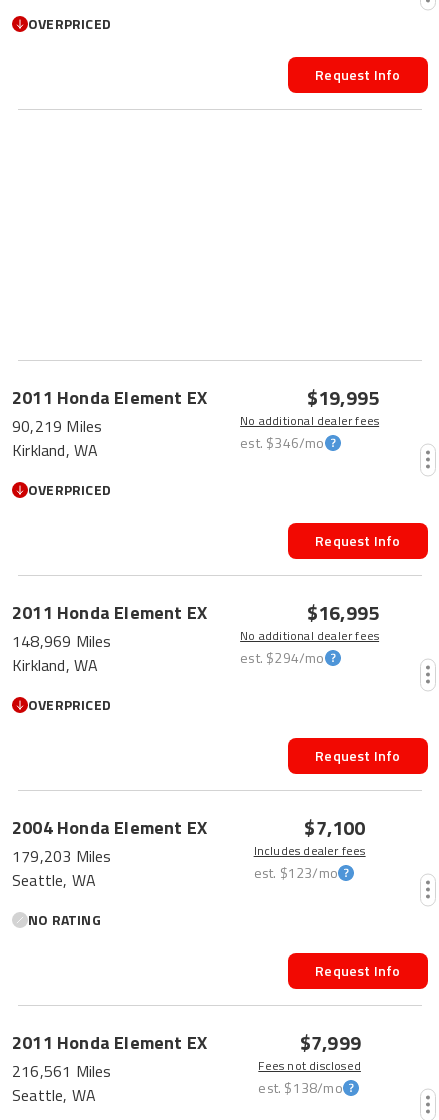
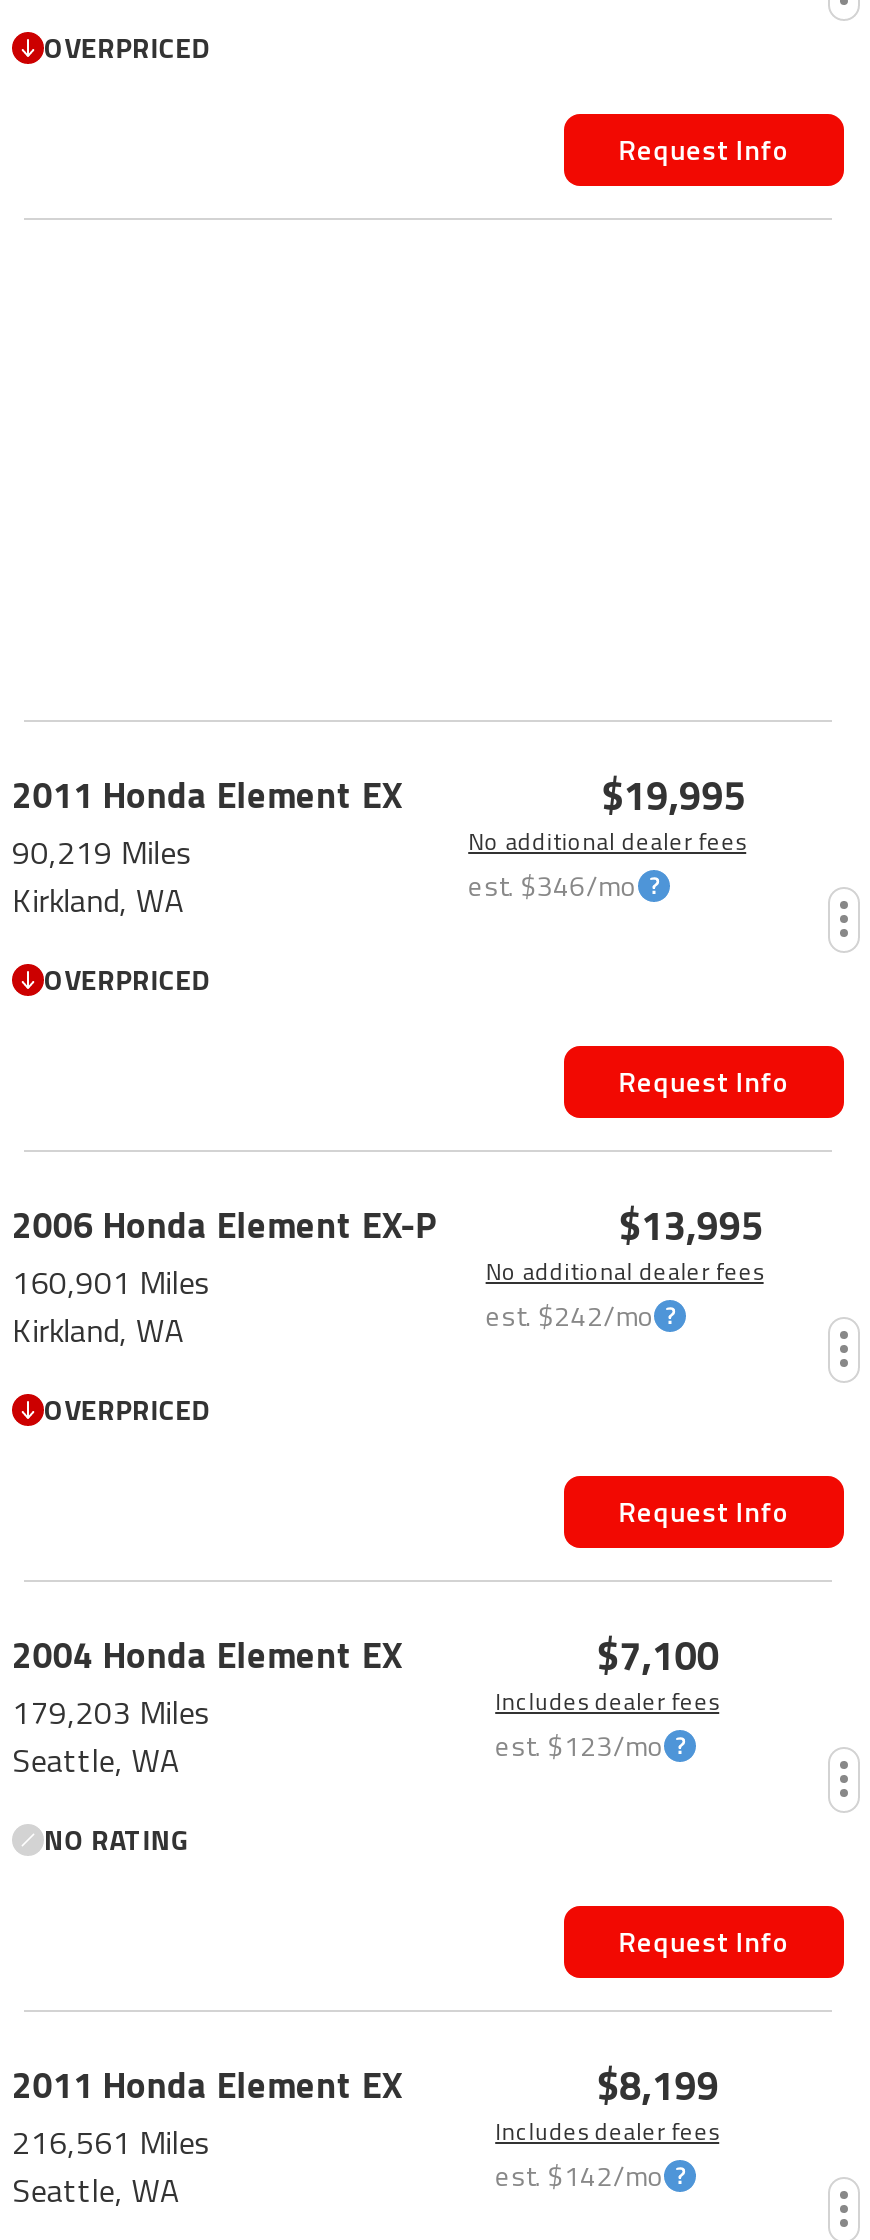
[12,599,207,626] 2011 Honda Element EX -> [12,1198,437,1252] 2006 Honda Element EX-P
[307,597,379,628] $16,995 -> [619,1194,764,1256] $13,995
[12,629,112,653] 148,969 Miles -> [12,1258,211,1306] 160,901 Miles
[240,646,324,667] est. $294/mo -> [486,1293,654,1335] est. $242/mo
[258,1027,361,1097] $7,999 | Fees not disclosed | est. $138/mo -> [495,2054,719,2195] $8,199 | Includes dealer fees | est. $142/mo

